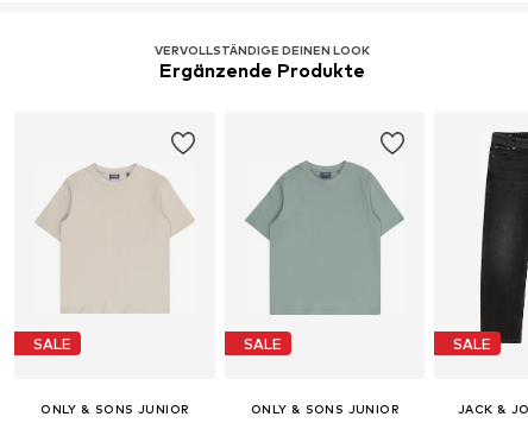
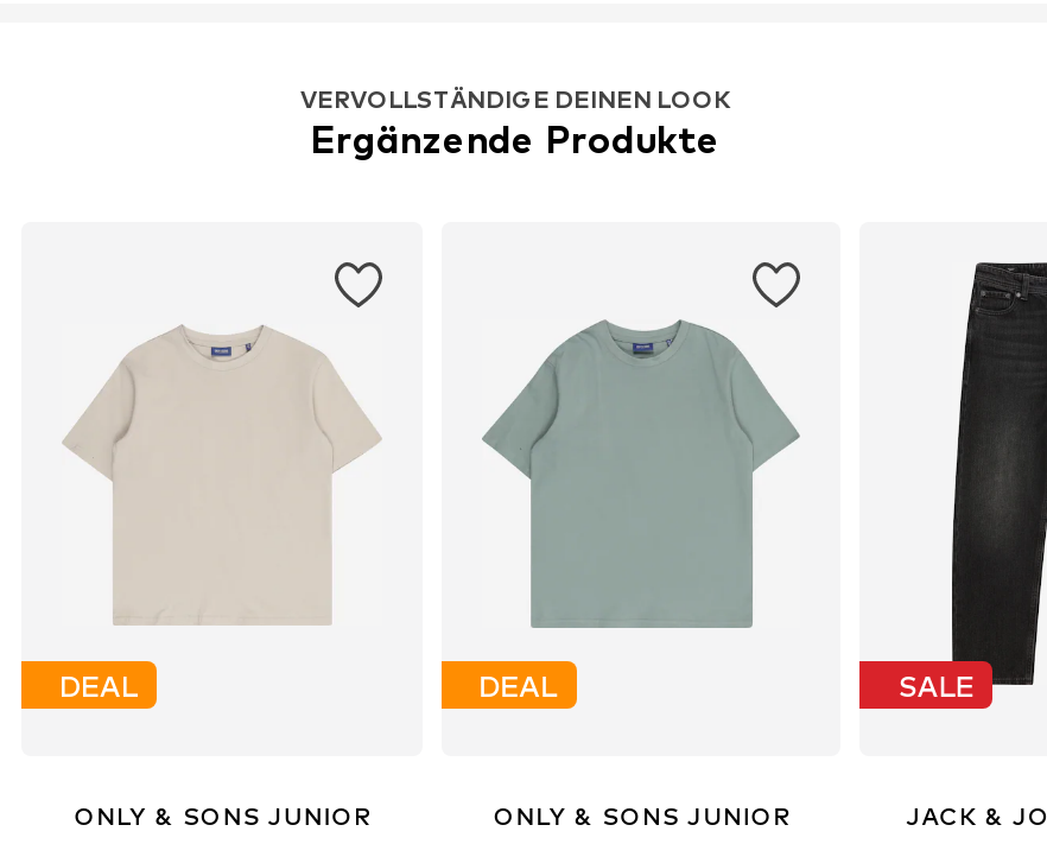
[33,335,71,353] SALE -> [59,668,138,703] DEAL
[243,335,281,353] SALE -> [479,668,557,703] DEAL

